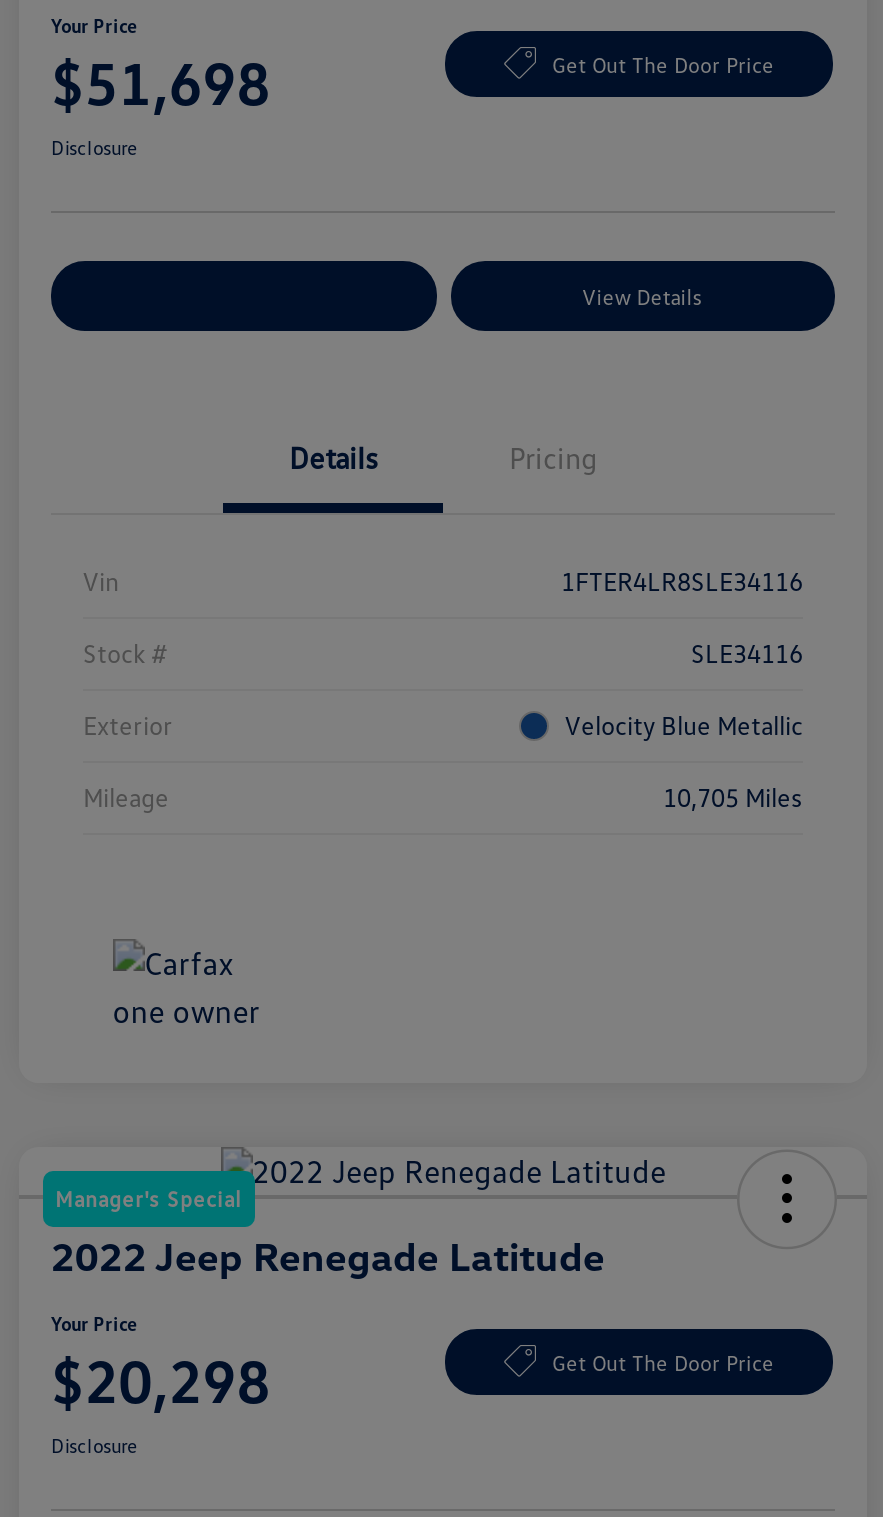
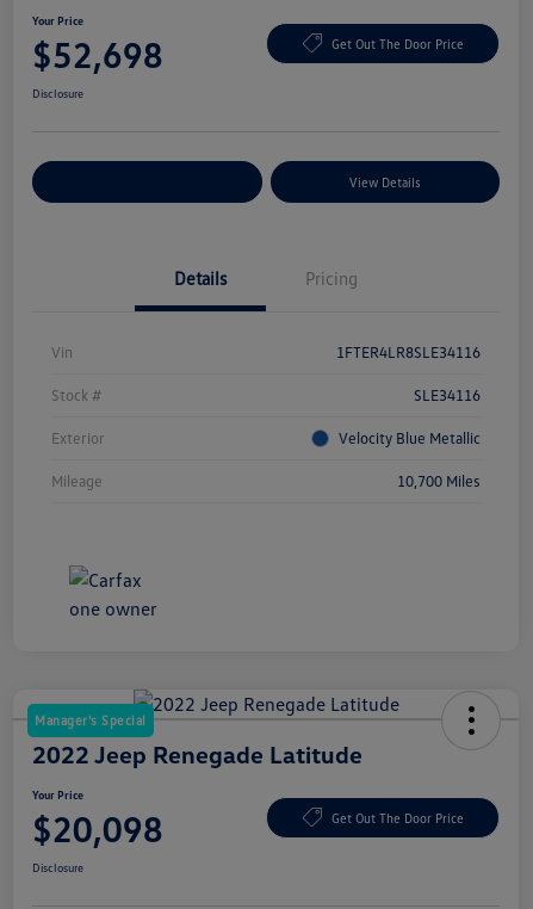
[51,45,271,119] $51,698 -> [32,32,163,77] $52,698
[663,781,803,813] 10,705 Miles -> [397,471,481,491] 10,700 Miles
[51,1343,271,1417] $20,298 -> [32,807,163,851] $20,098

